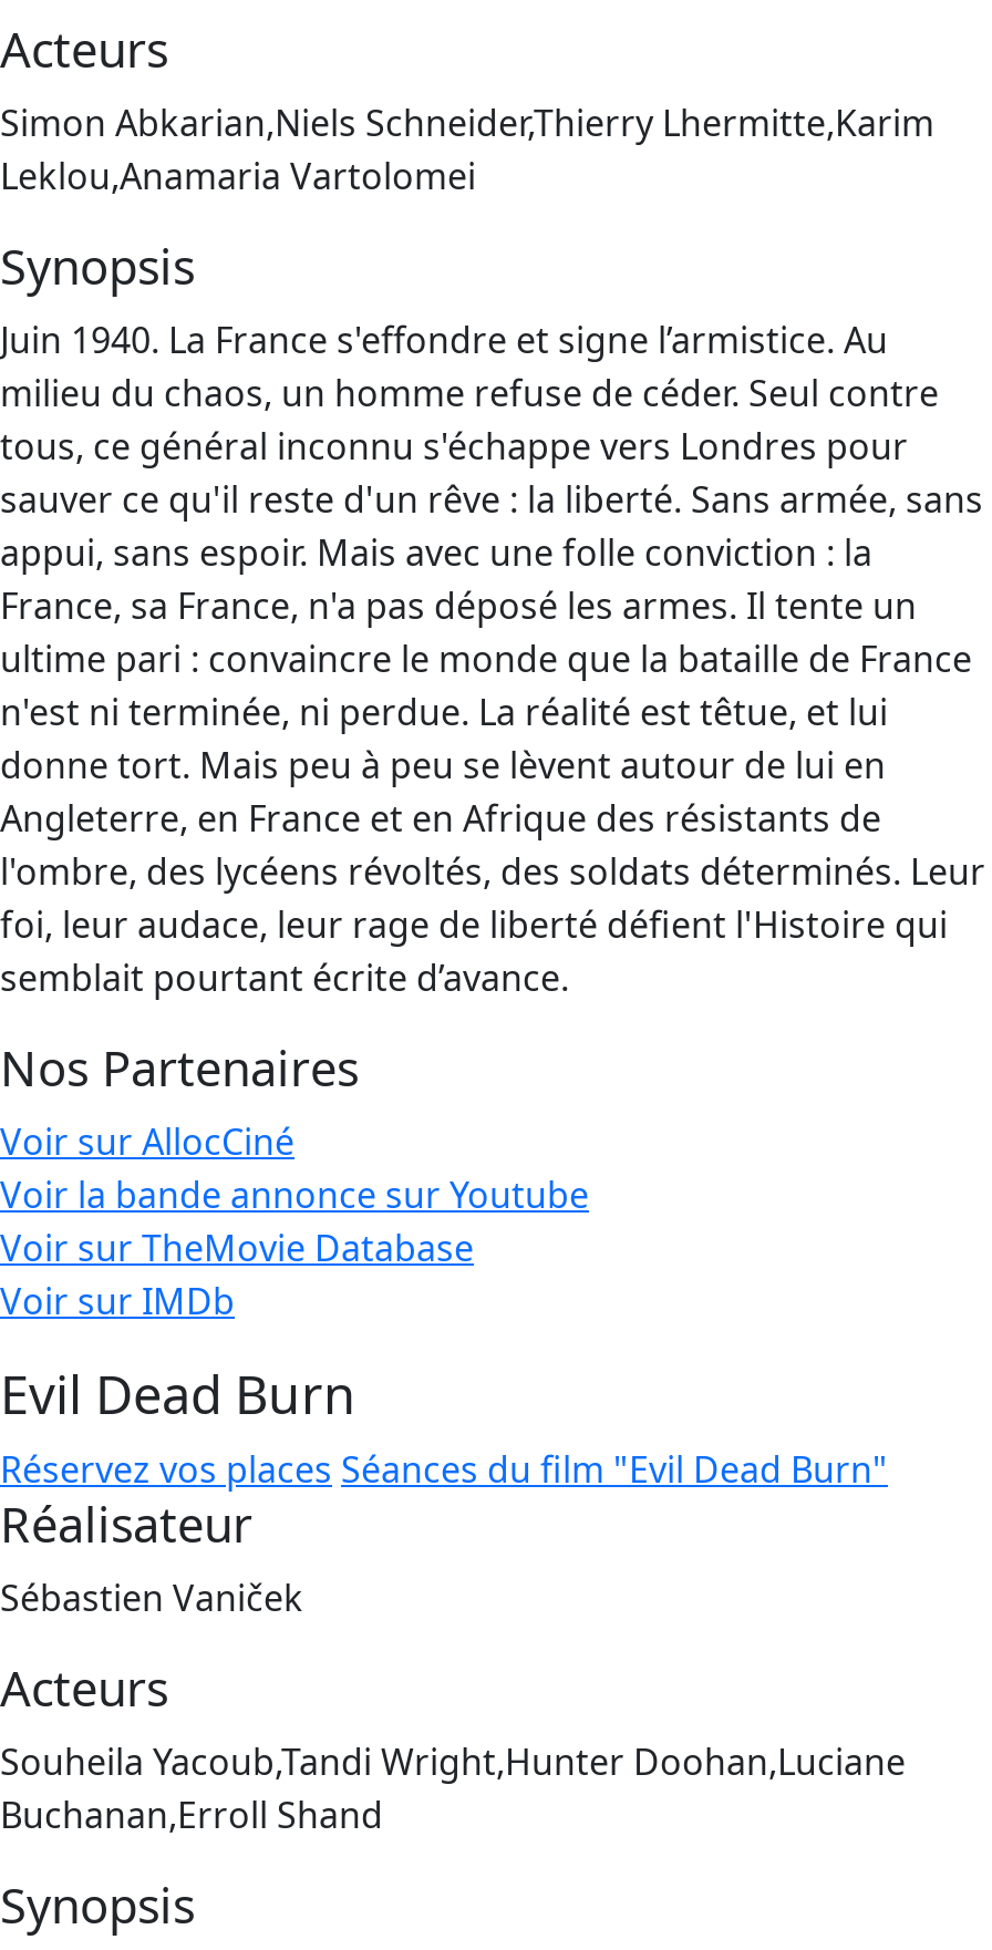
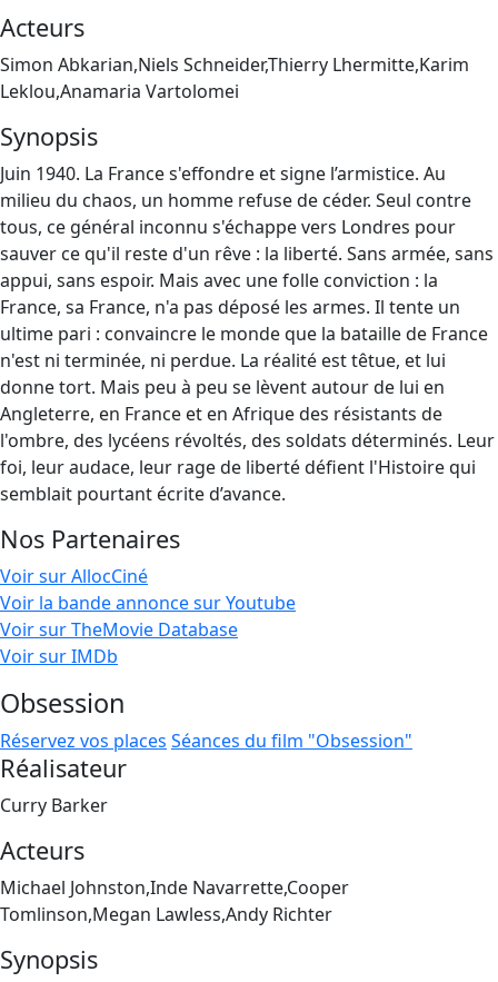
[0,1359,888,1494] Evil Dead Burn | Réservez vos places Séances du film "Evil Dead Burn" -> [0,685,412,753] Obsession | Réservez vos places Séances du film "Obsession"
[0,1574,303,1622] Sébastien Vaniček -> [0,793,108,817] Curry Barker
[0,1737,906,1839] Souheila Yacoub,Tandi Wright,Hunter Doohan,Luciane | Buchanan,Erroll Shand -> [0,875,349,926] Michael Johnston,Inde Navarrette,Cooper | Tomlinson,Megan Lawless,Andy Richter

